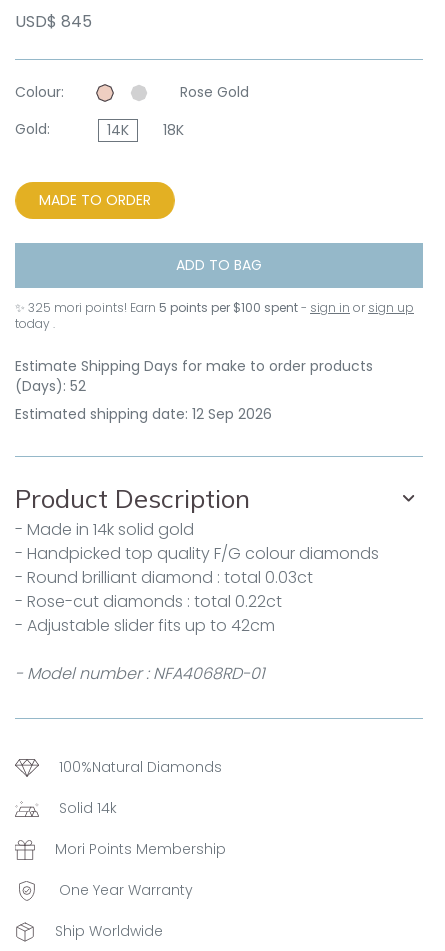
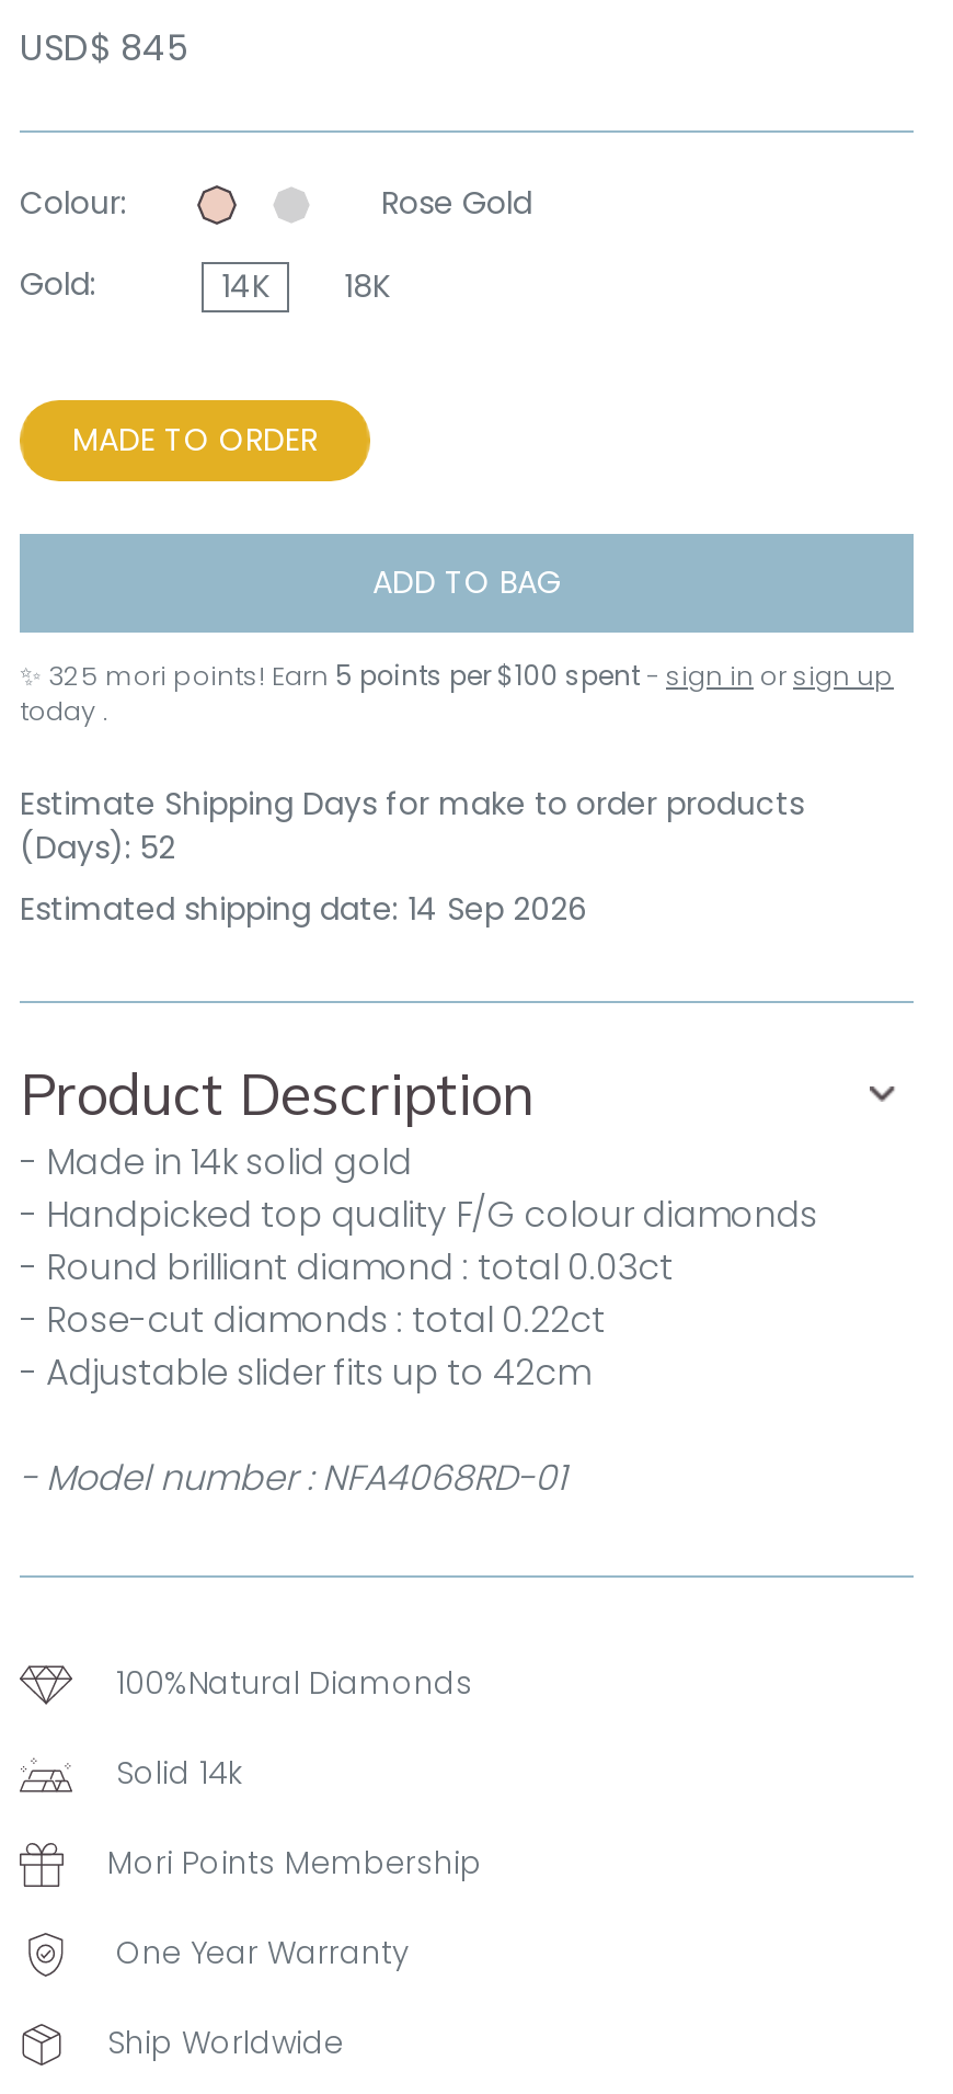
[15,404,272,424] Estimated shipping date: 12 Sep 2026 -> [20,887,587,931] Estimated shipping date: 14 Sep 2026

